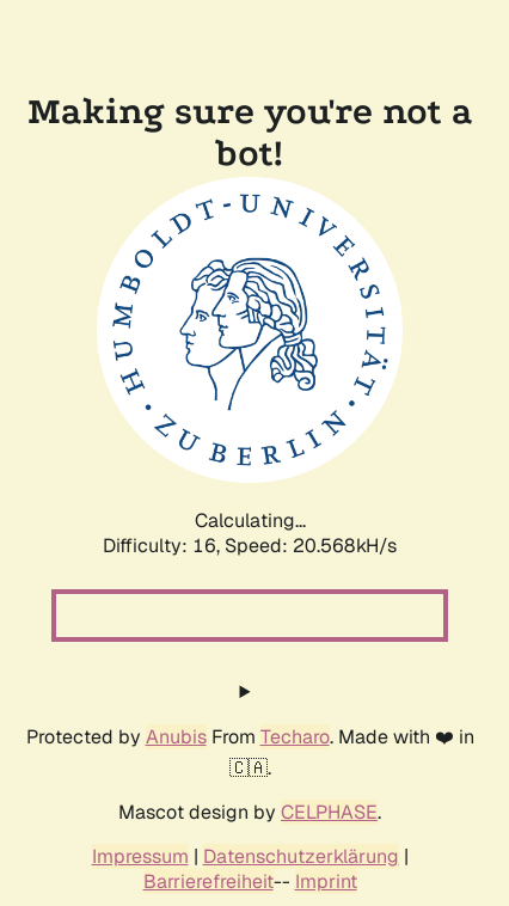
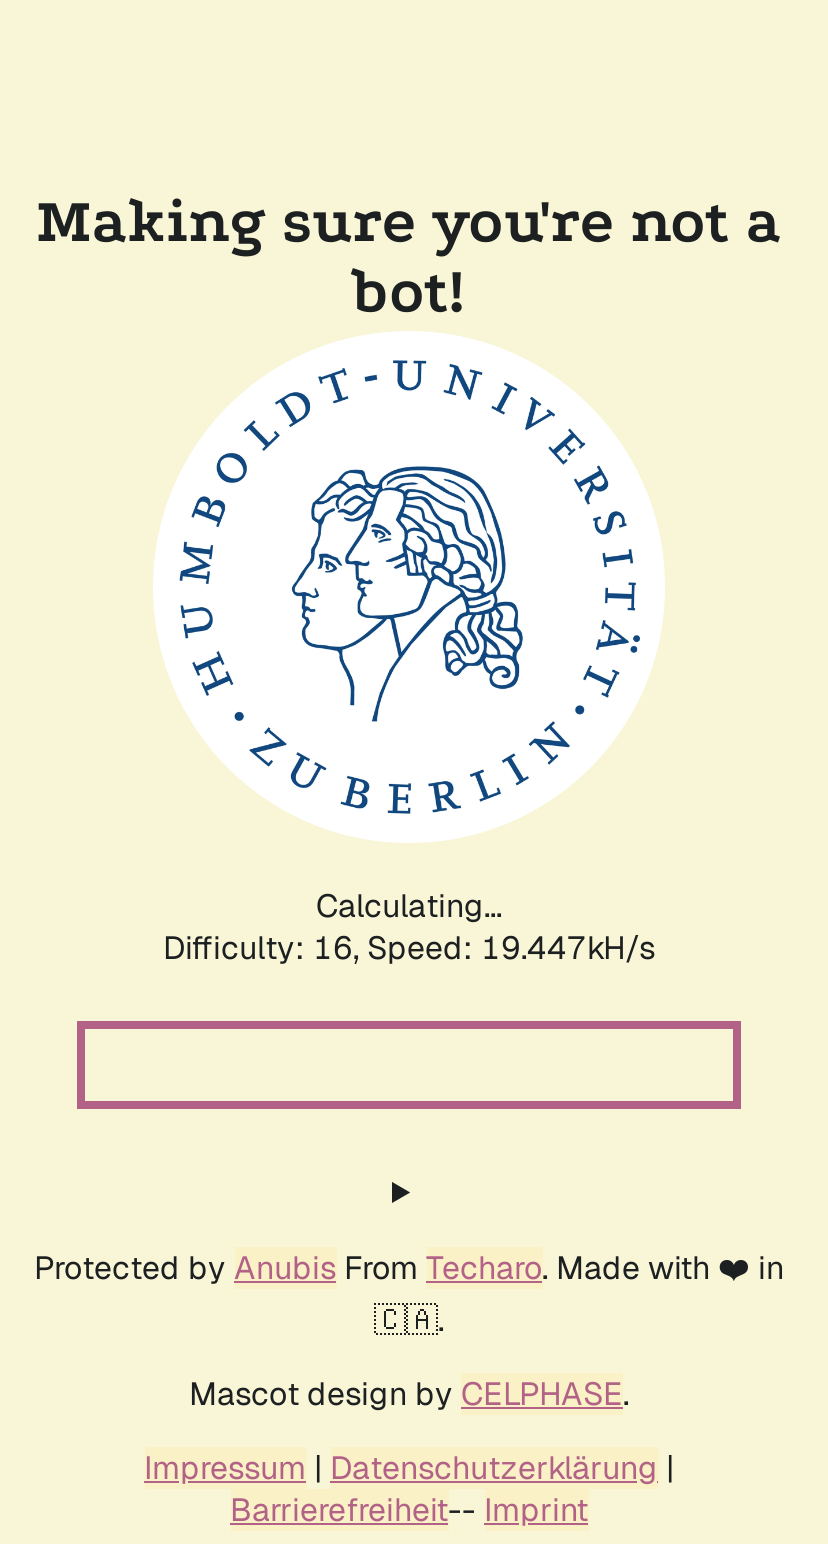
[103,533,397,558] Difficulty: 16, Speed: 20.568kH/s -> [163,927,655,969] Difficulty: 16, Speed: 19.447kH/s

